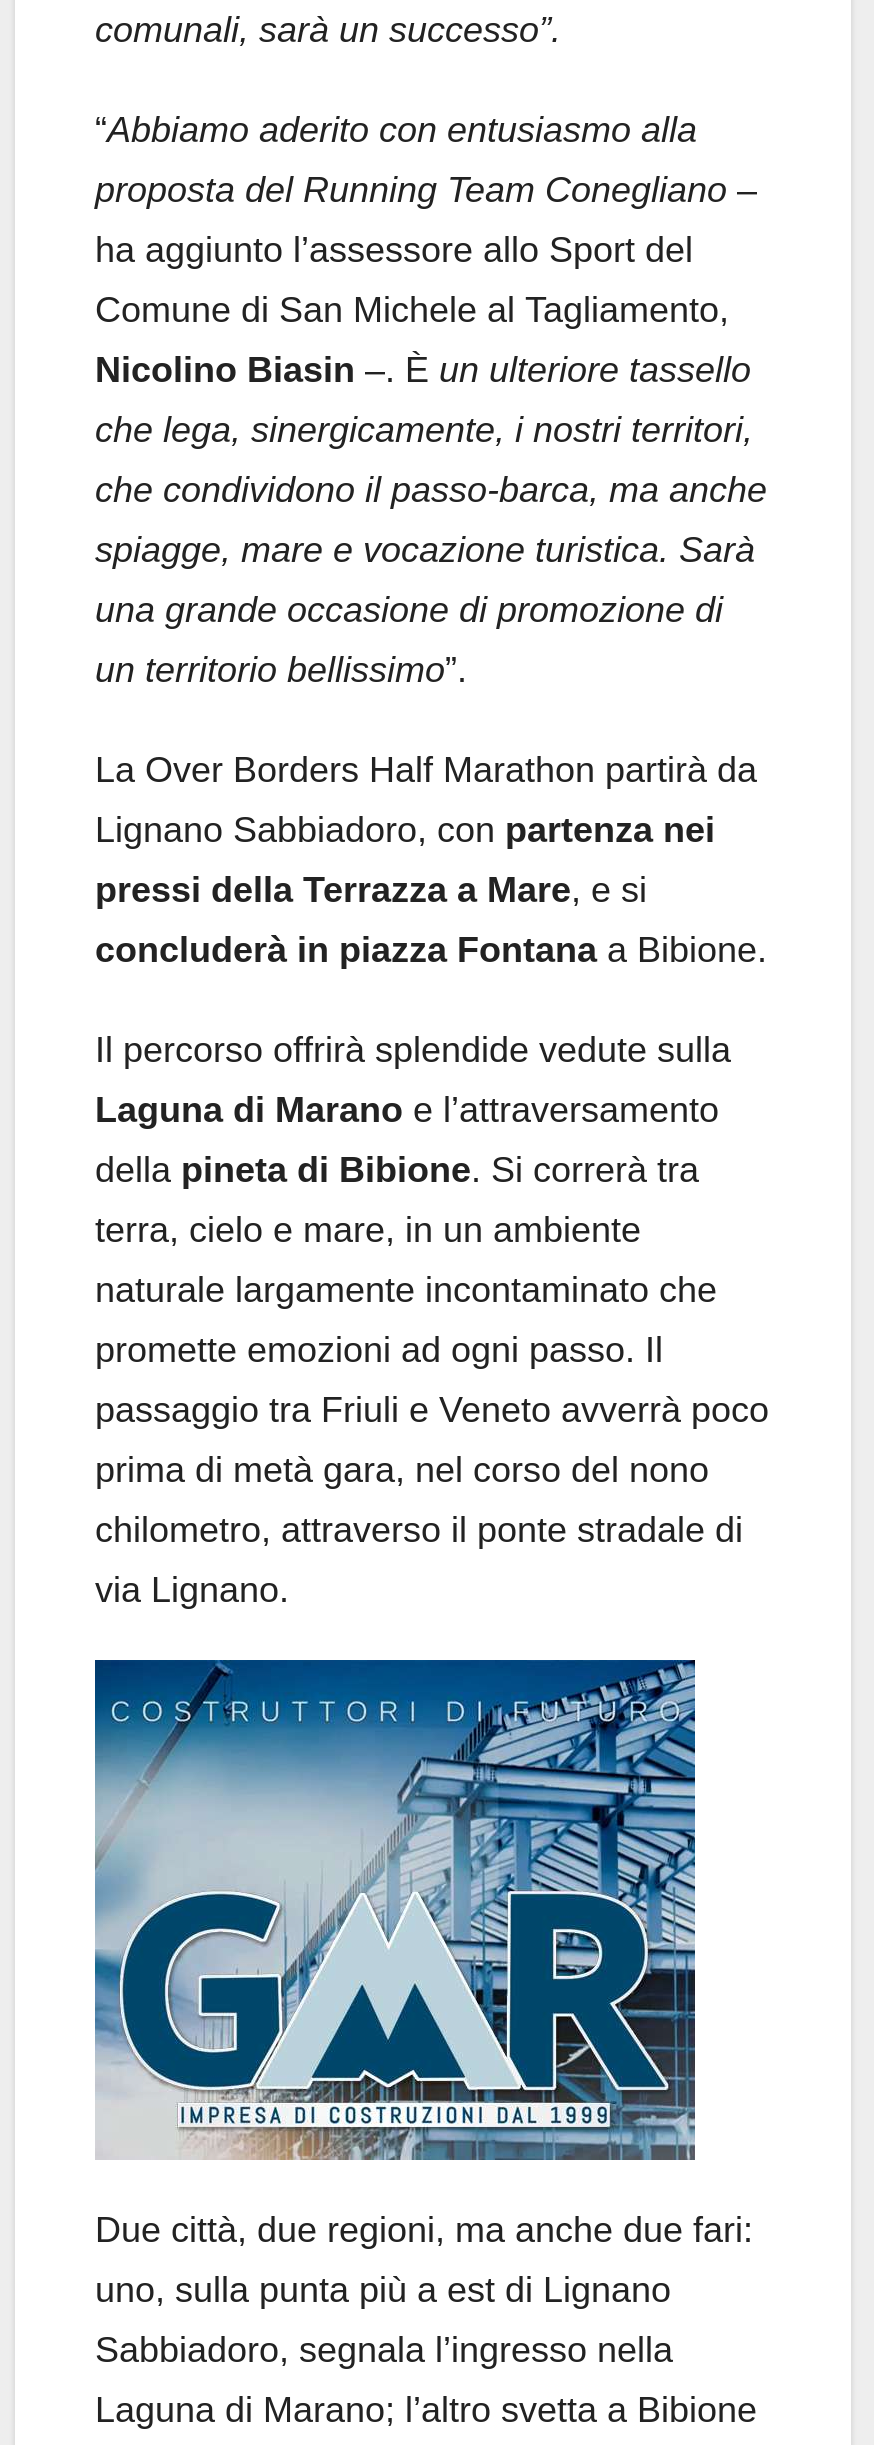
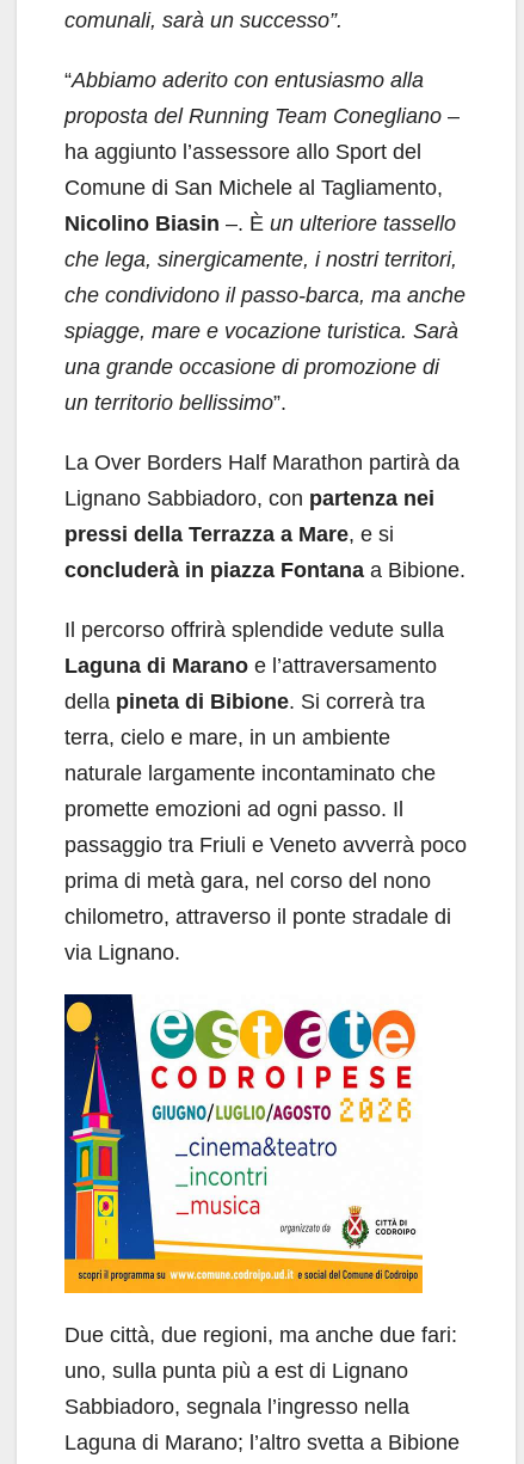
[93,1658,697,2162] [image] -> [63,994,424,1294] [image]

